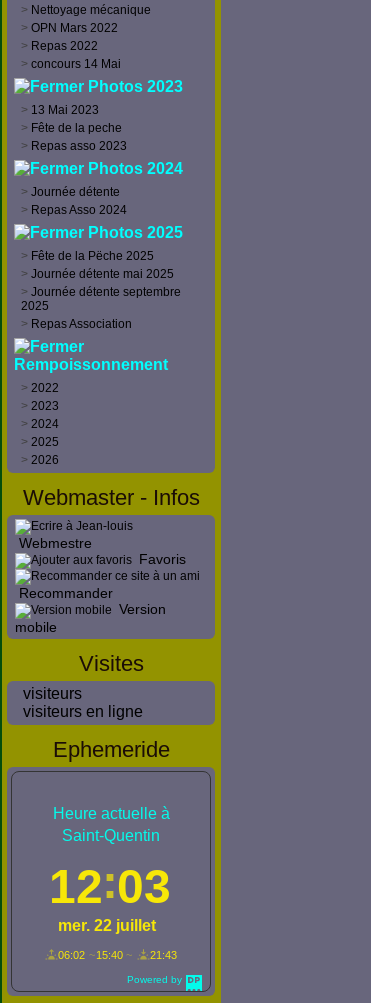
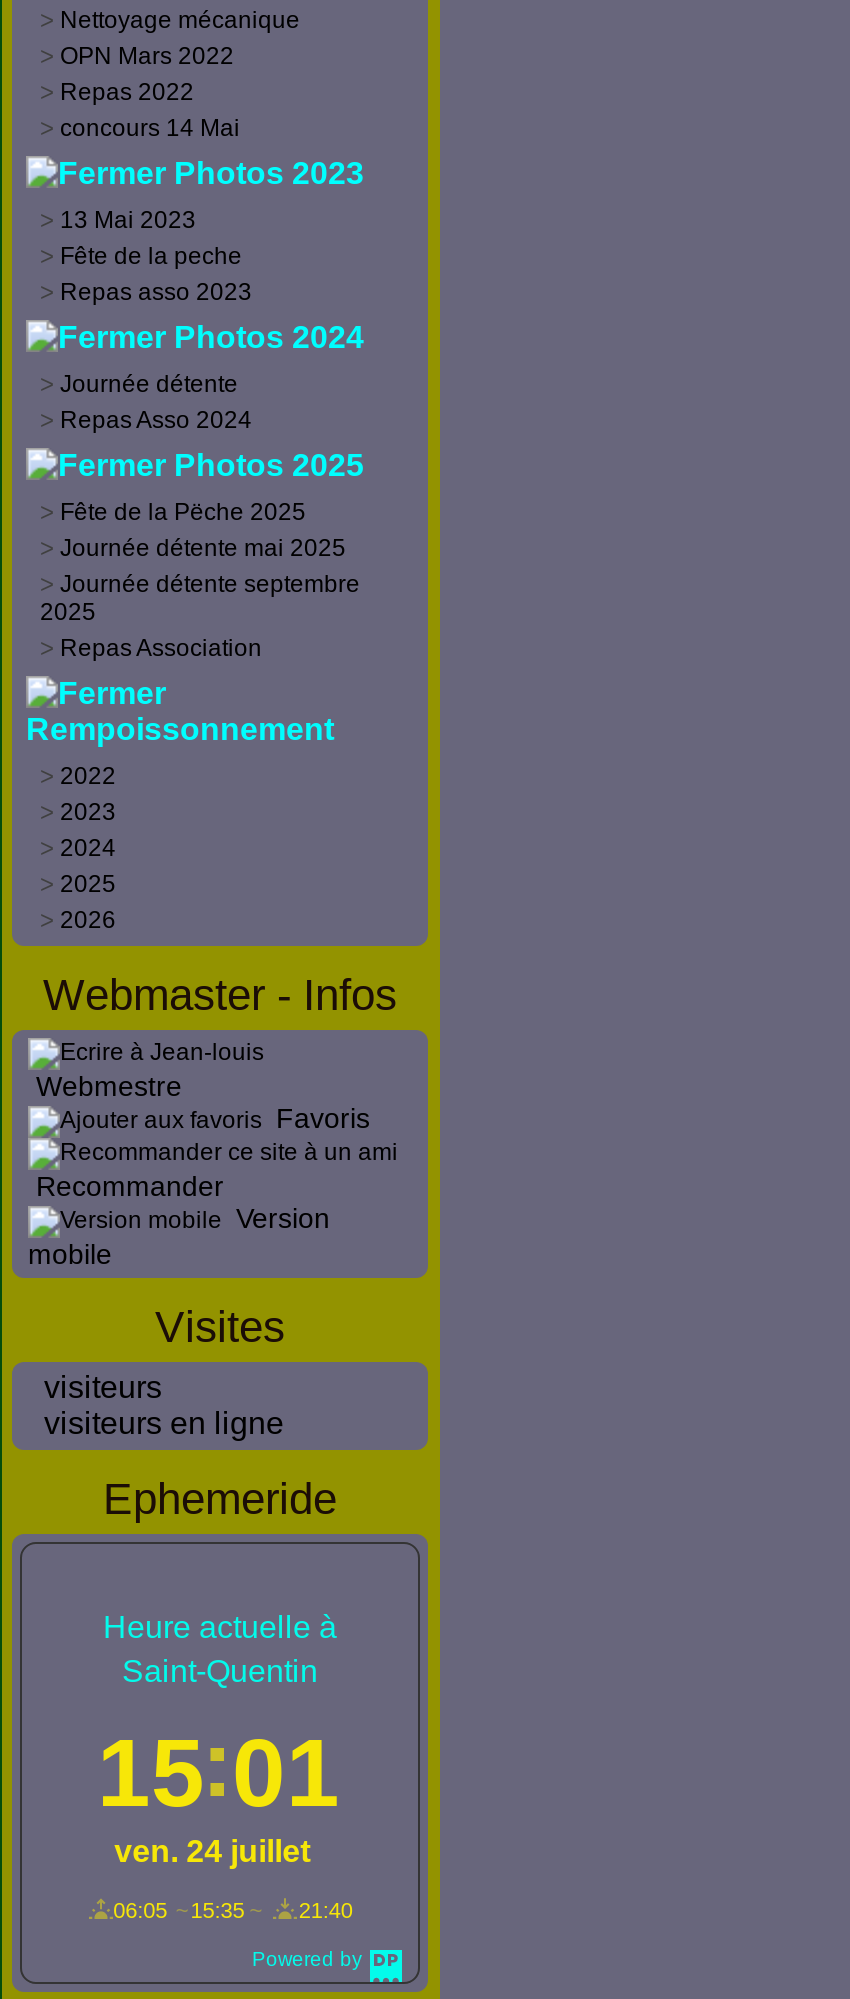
[49,860,171,913] 12 03 -> [97,1720,340,1826] 15 01
[58,917,156,934] mer. 22 juillet -> [114,1834,310,1868] ven. 24 juillet
[58,949,85,961] 06:02 -> [113,1898,167,1922] 06:05
[96,949,123,961] 15:40 -> [190,1898,244,1922] 15:35
[150,949,177,961] 21:43 -> [299,1898,353,1922] 21:40

